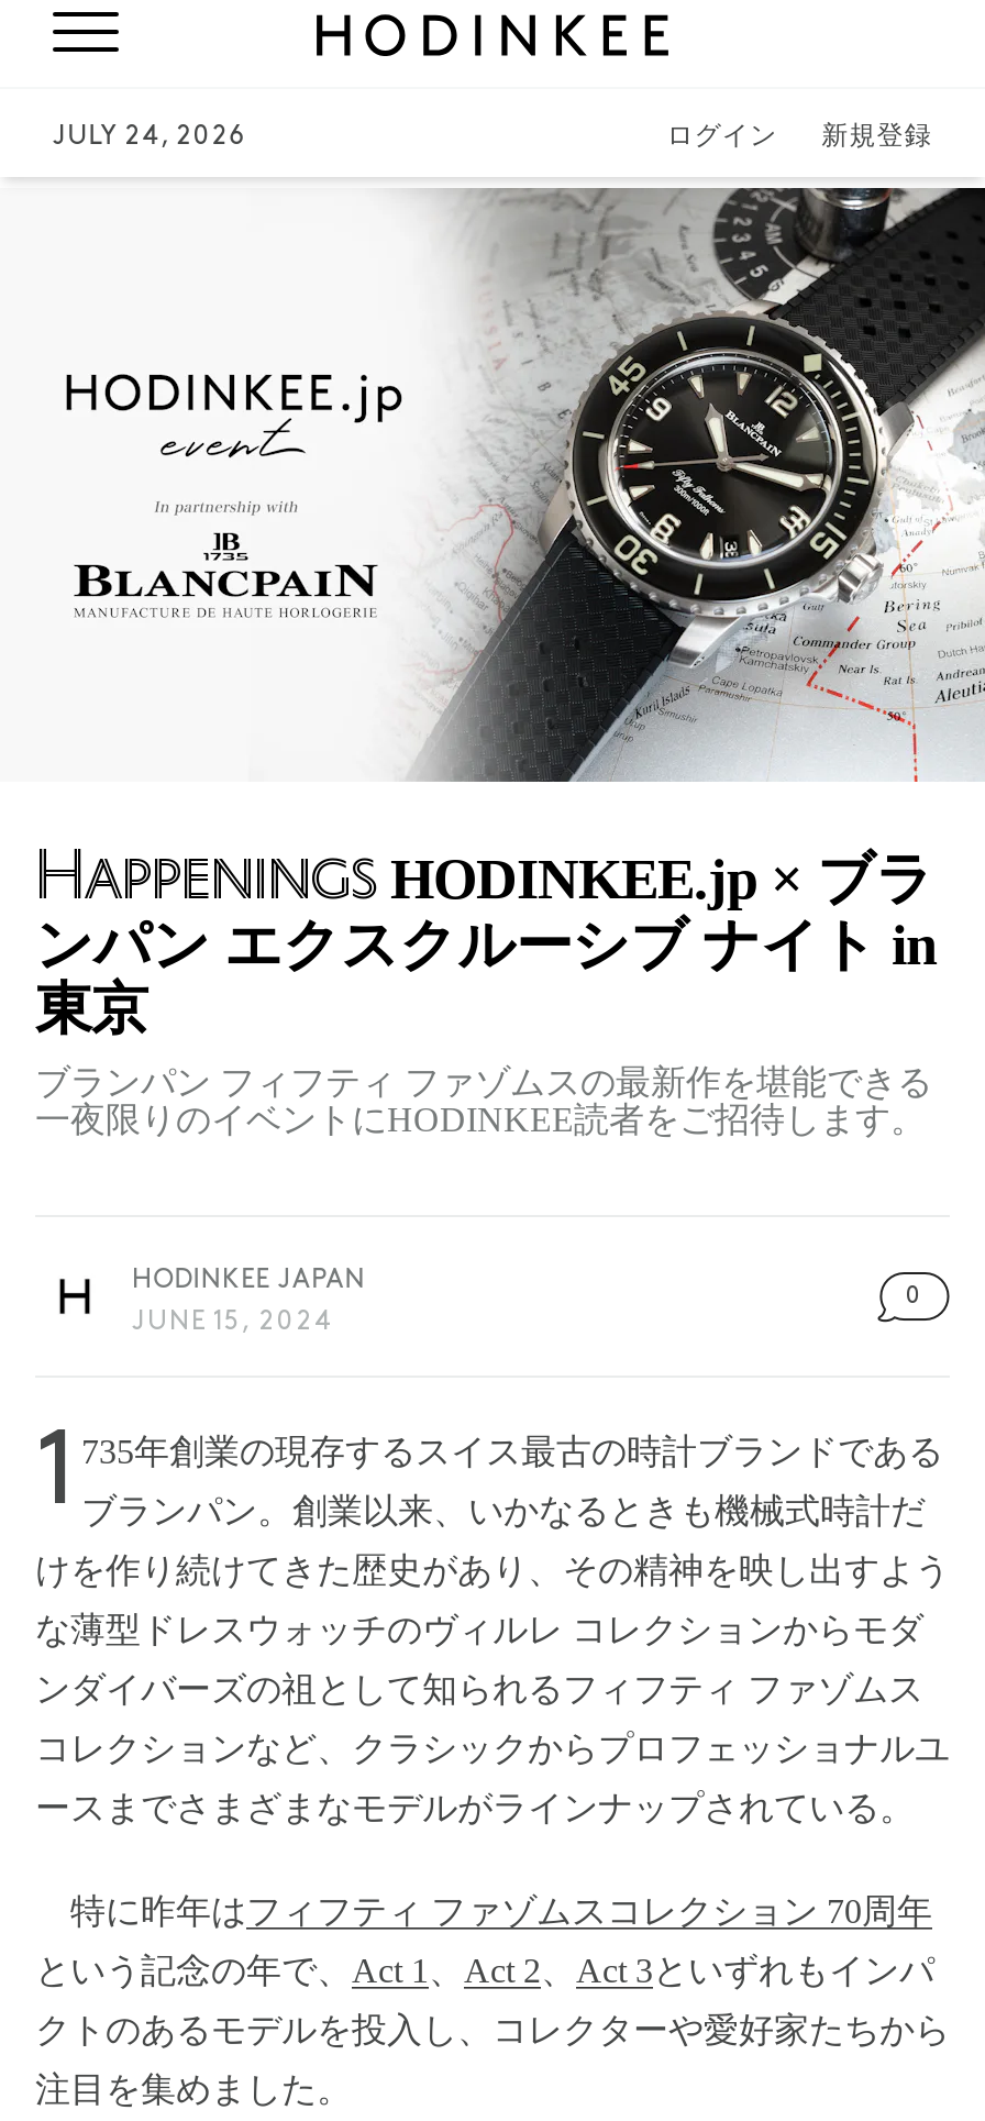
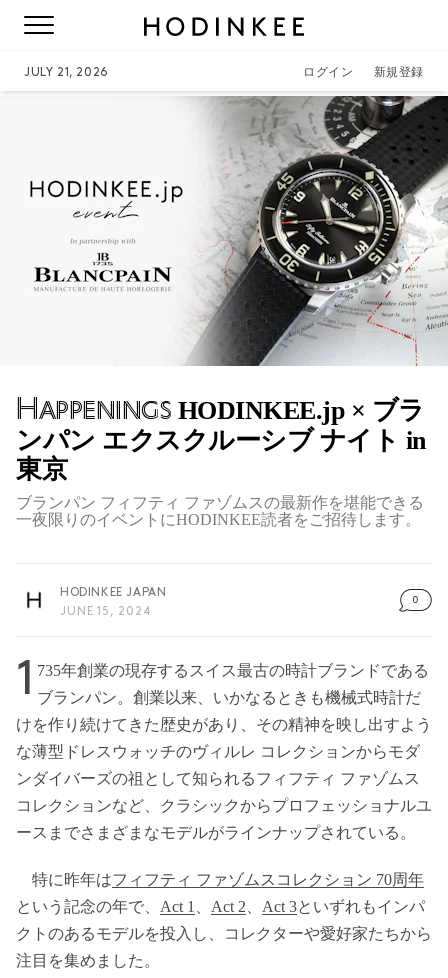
[53,124,248,151] JULY 24, 2026 -> [24,67,109,79] JULY 21, 2026

